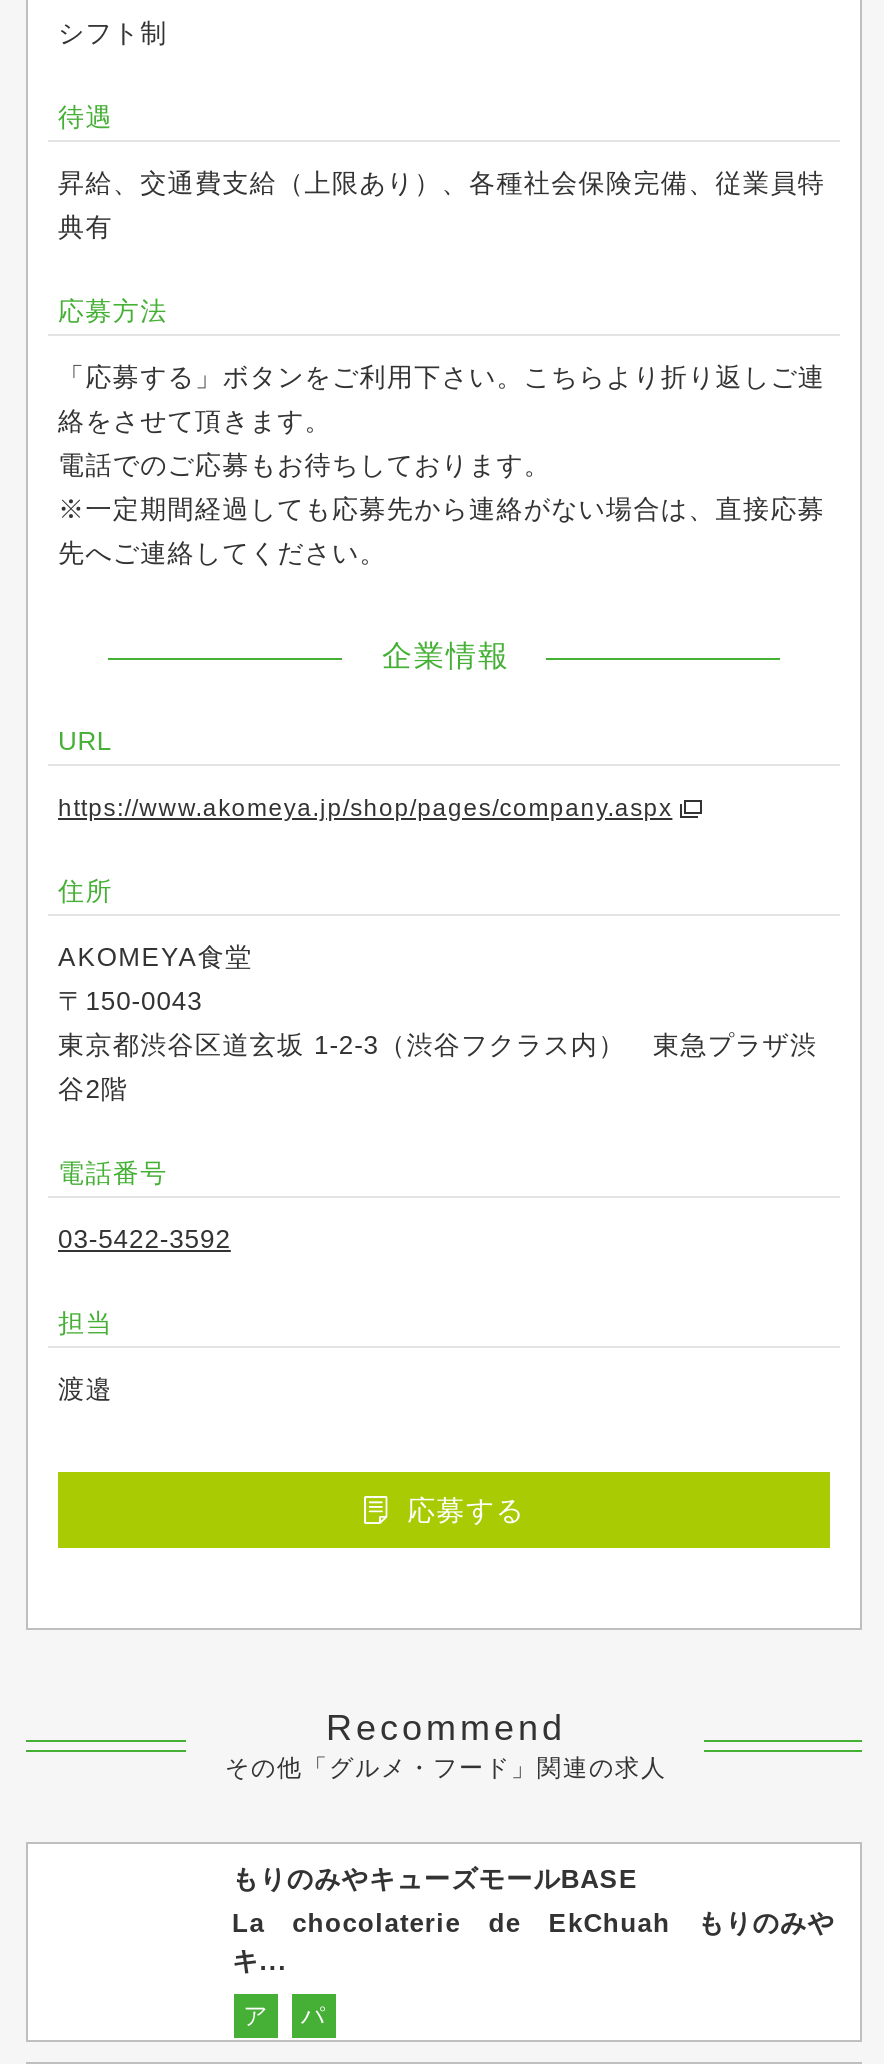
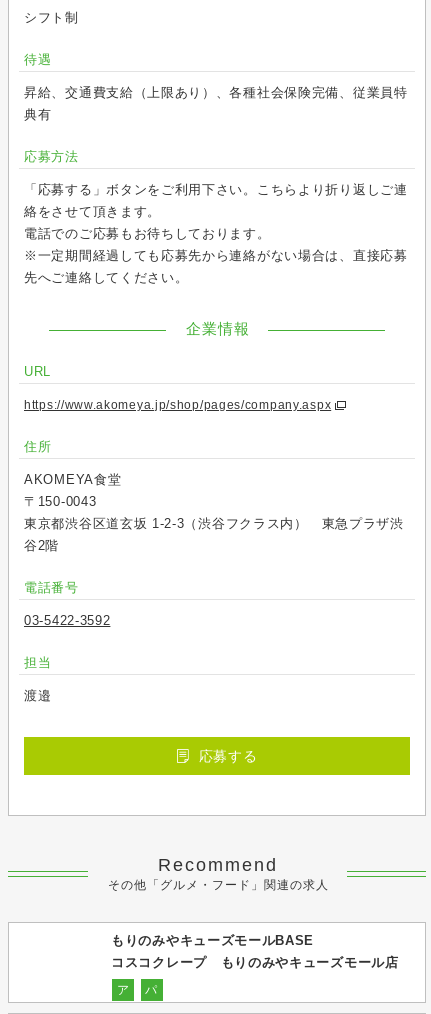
[232,1908,835,1976] La chocolaterie de EkChuah もりのみや | キ... -> [111,955,399,970] コスコクレープ もりのみやキューズモール店

